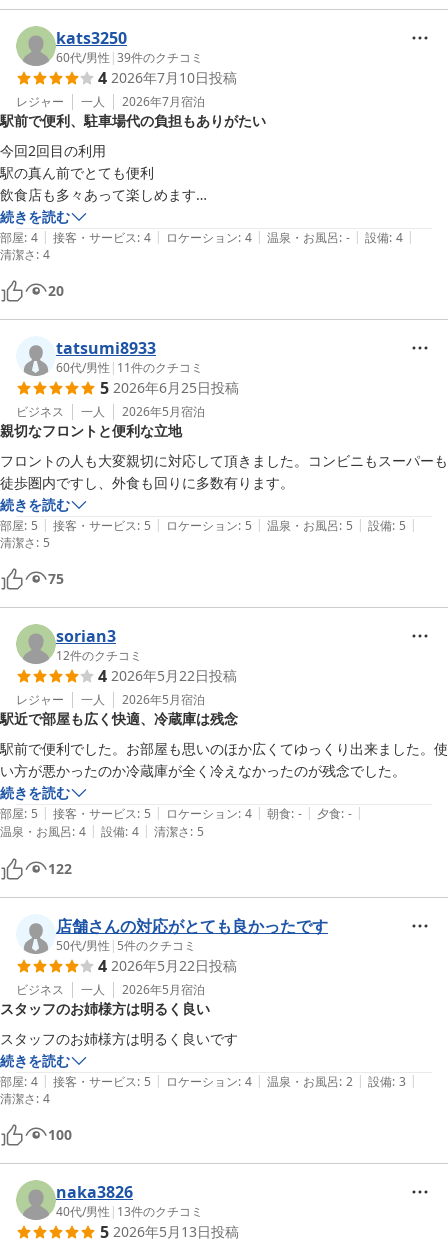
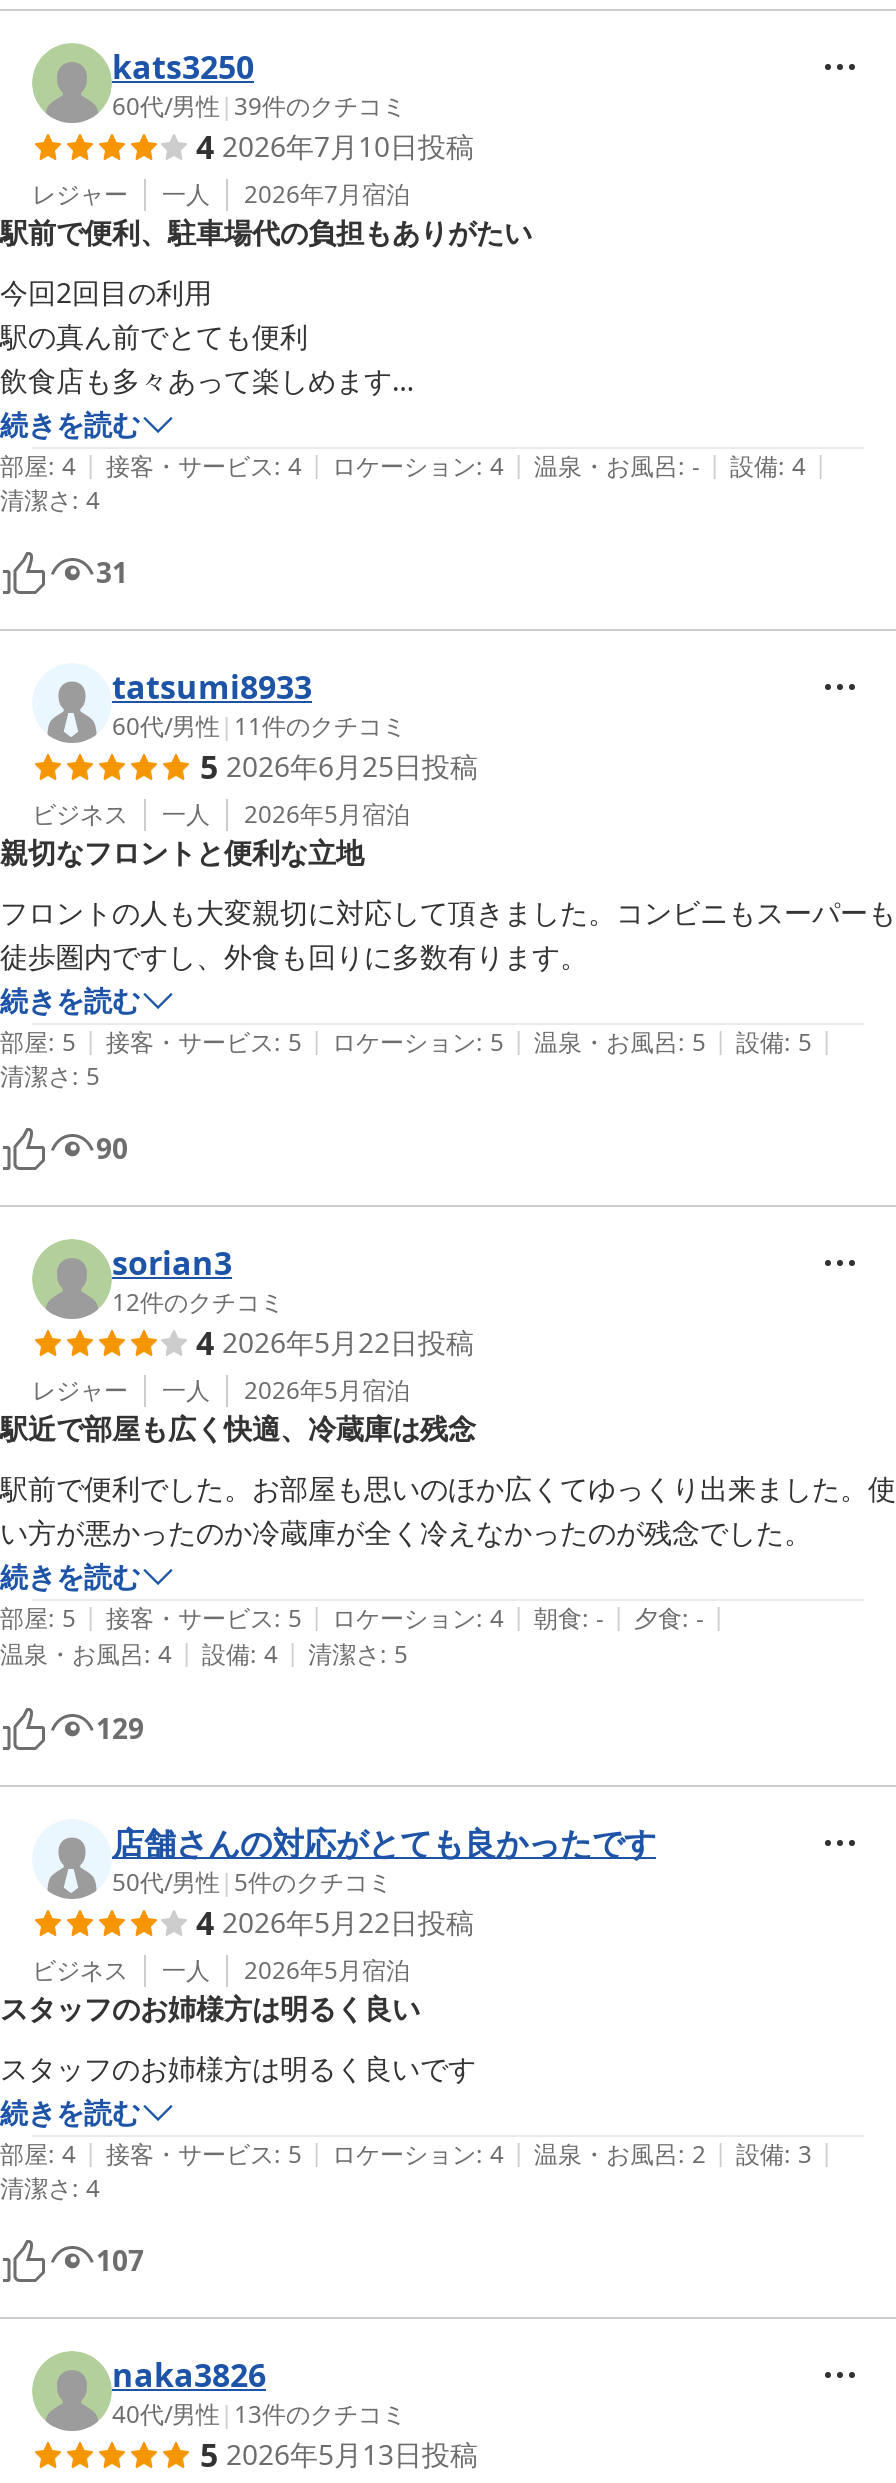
[48,281,64,300] 20 -> [96,553,128,591] 31
[48,569,64,588] 75 -> [96,1129,128,1167] 90
[48,859,72,878] 122 -> [96,1709,144,1747] 129
[48,1125,72,1144] 100 -> [96,2241,144,2279] 107

